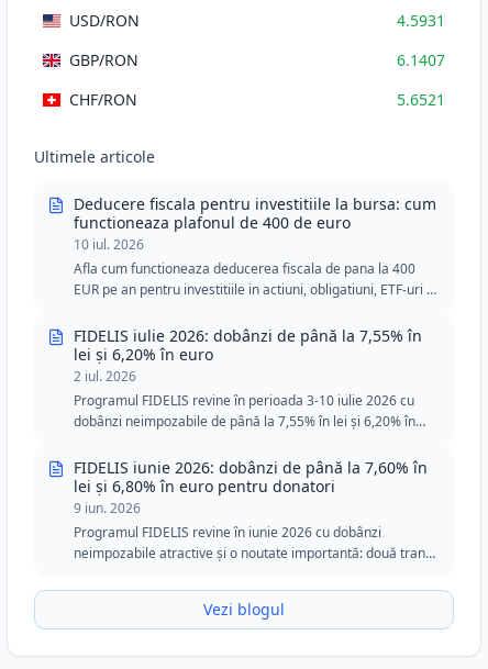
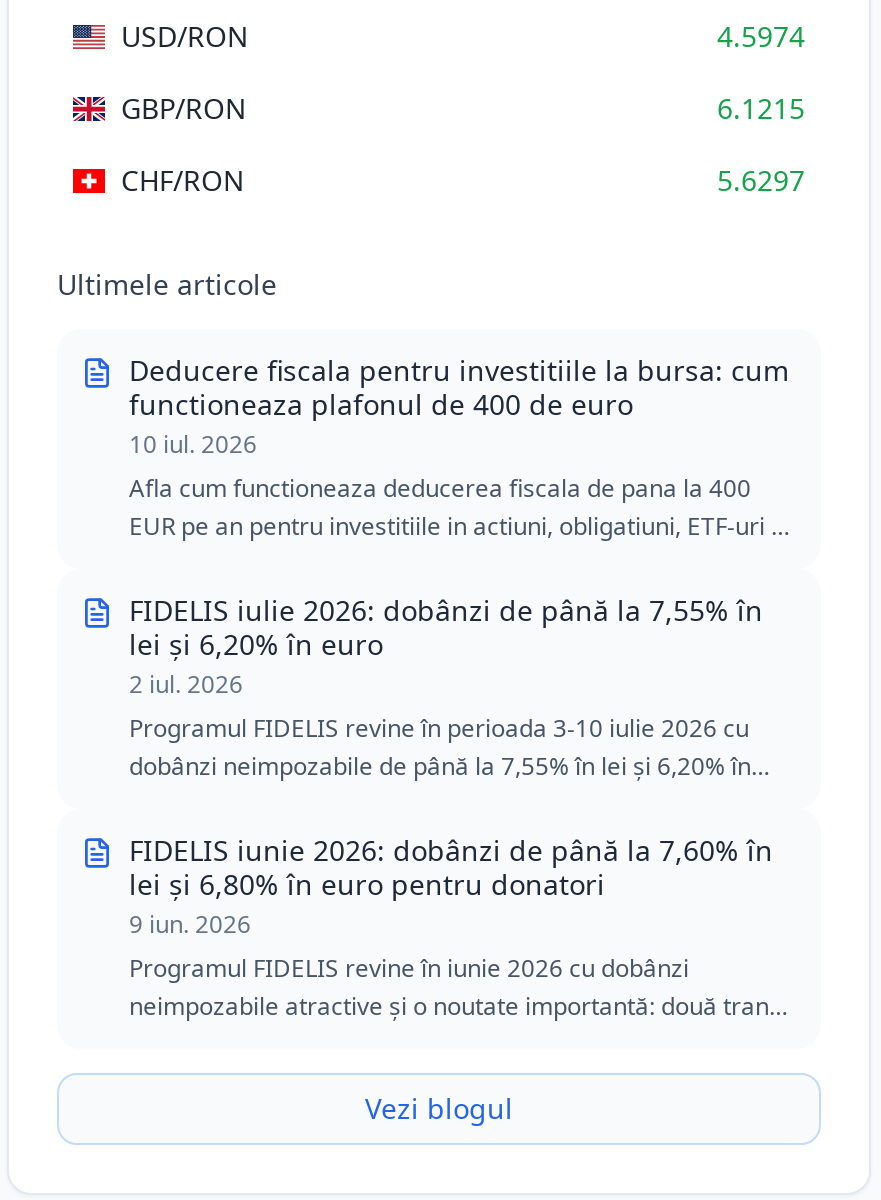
[397,10,445,31] 4.5931 -> [717,17,805,55] 4.5974
[397,49,445,70] 6.1407 -> [717,89,805,127] 6.1215
[397,89,445,110] 5.6521 -> [717,161,805,199] 5.6297

